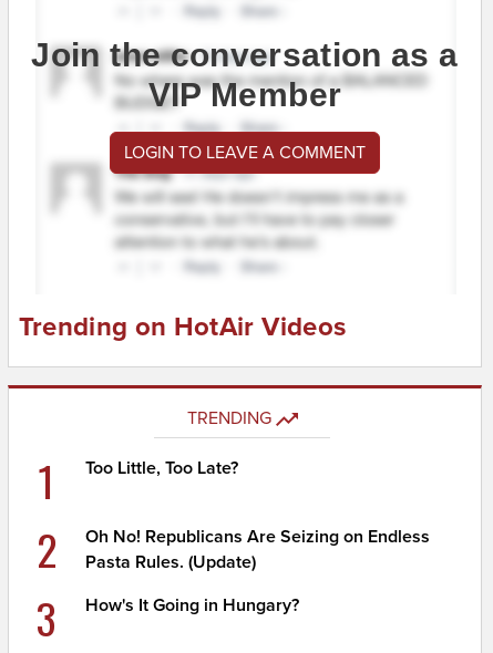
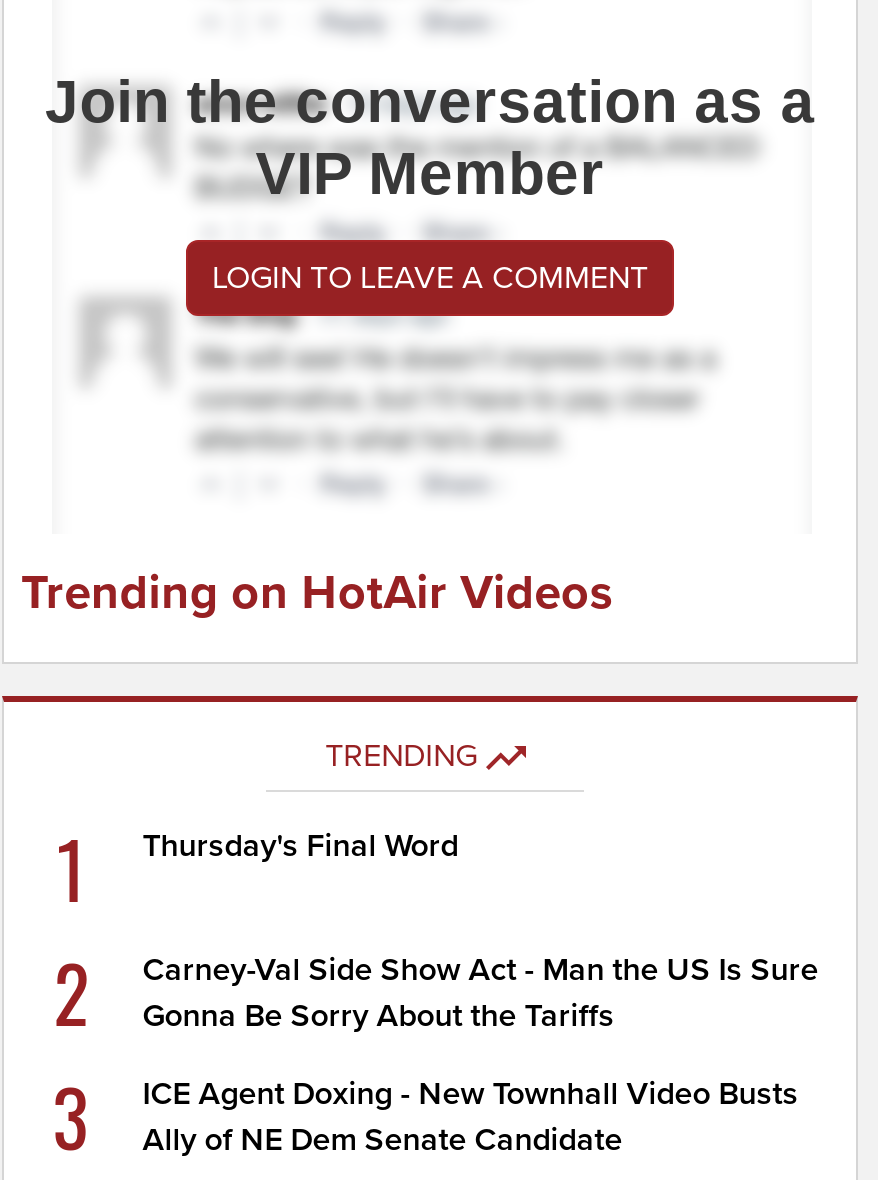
[86,457,238,479] Too Little, Too Late? -> [142,825,458,865] Thursday's Final Word
[86,525,430,573] Oh No! Republicans Are Seizing on Endless | Pasta Rules. (Update) -> [142,949,818,1035] Carney-Val Side Show Act - Man the US Is Sure | Gonna Be Sorry About the Tariffs
[86,594,299,616] How's It Going in Hungary? -> [142,1073,798,1159] ICE Agent Doxing - New Townhall Video Busts | Ally of NE Dem Senate Candidate

